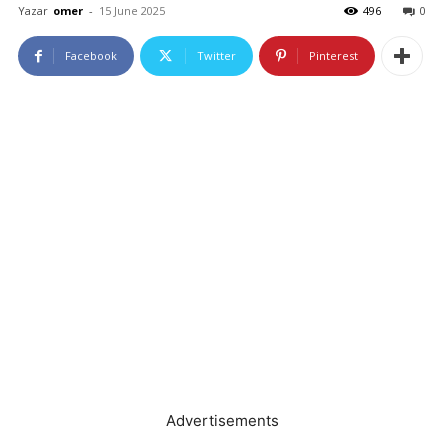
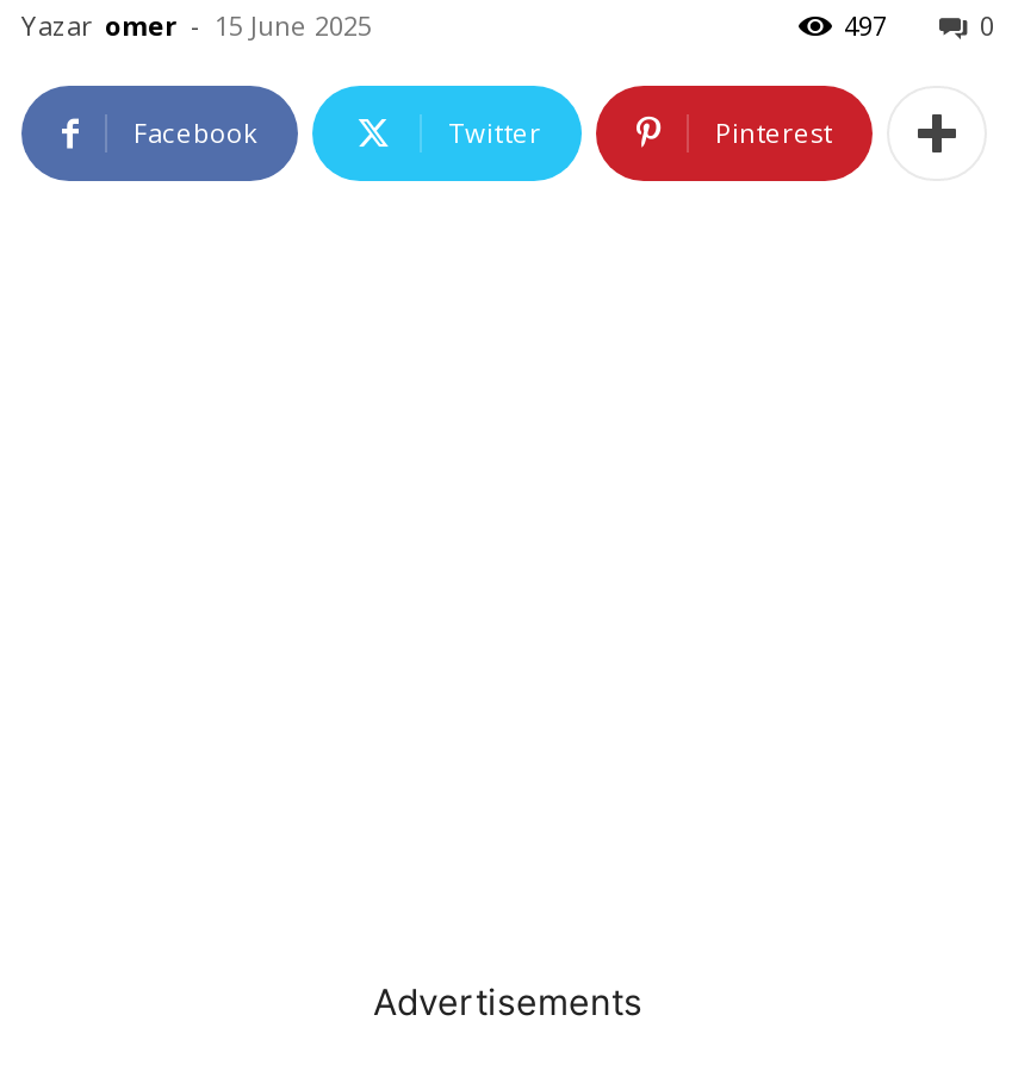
[363,3,381,18] 496 -> [844,7,887,43] 497

